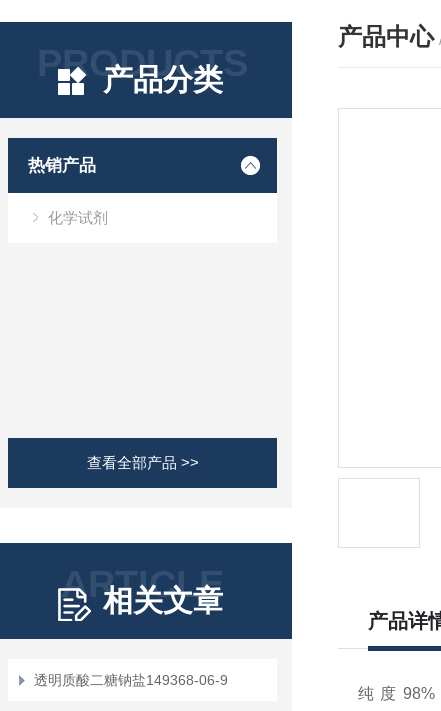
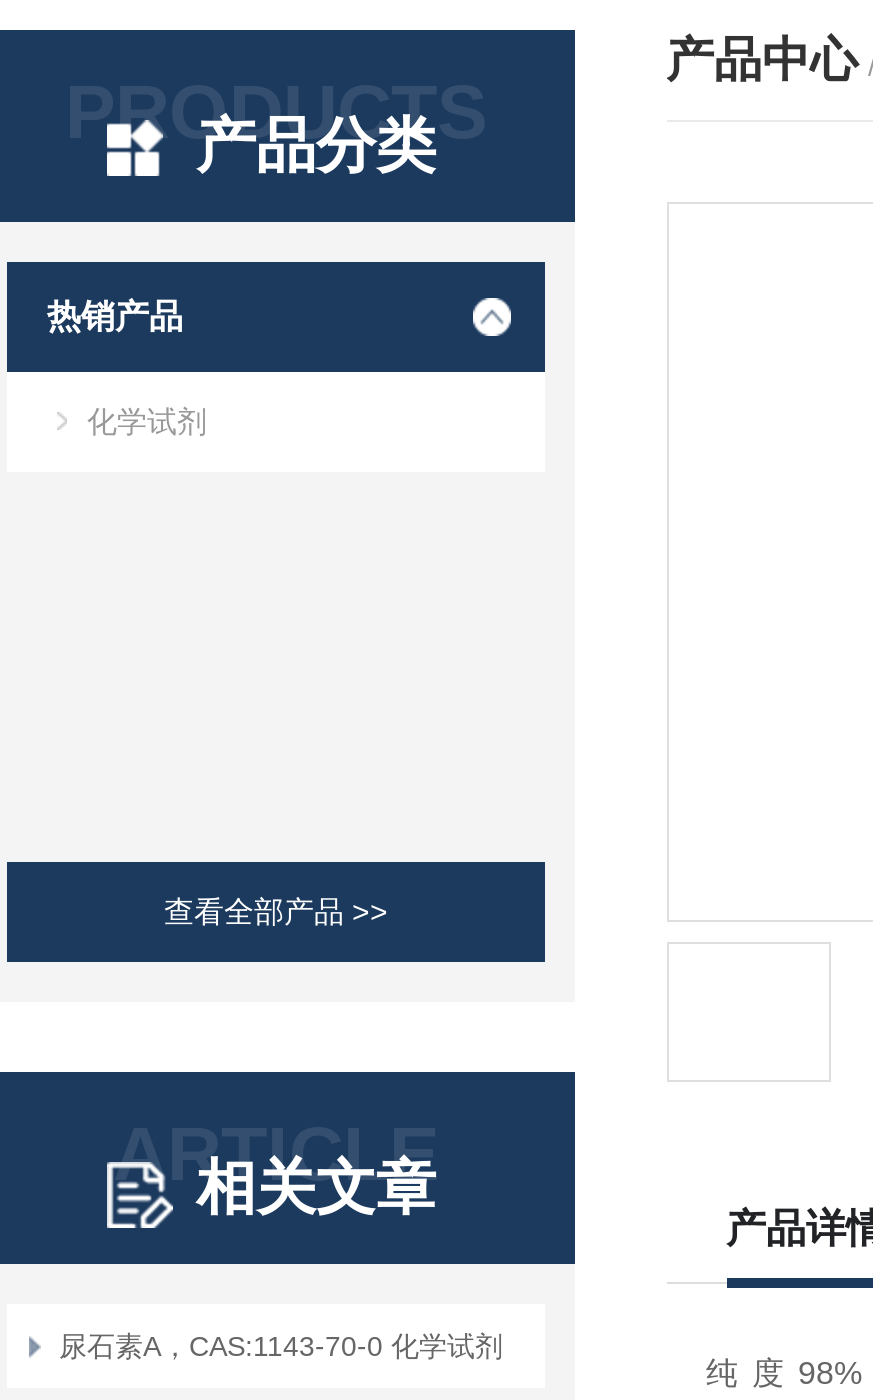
[34,672,228,688] 透明质酸二糖钠盐149368-06-9 -> [59,1330,503,1362] 尿石素A，CAS:1143-70-0 化学试剂

